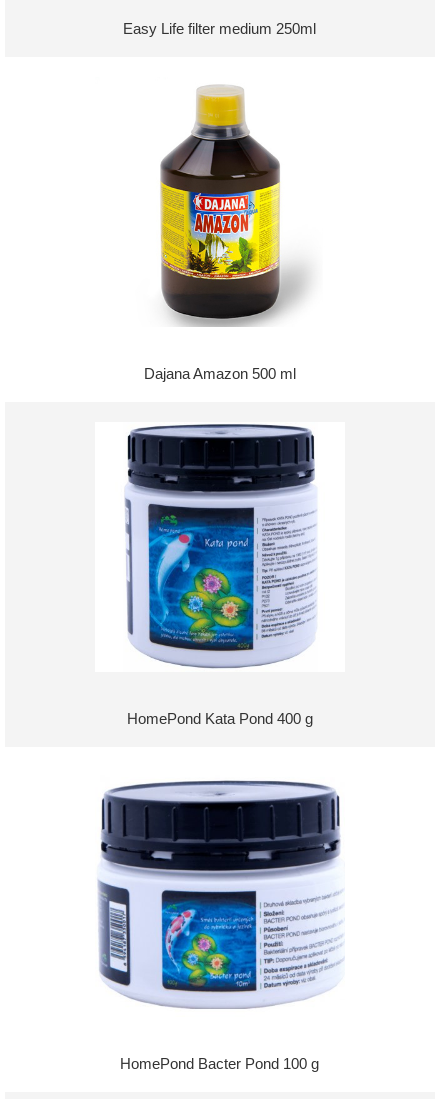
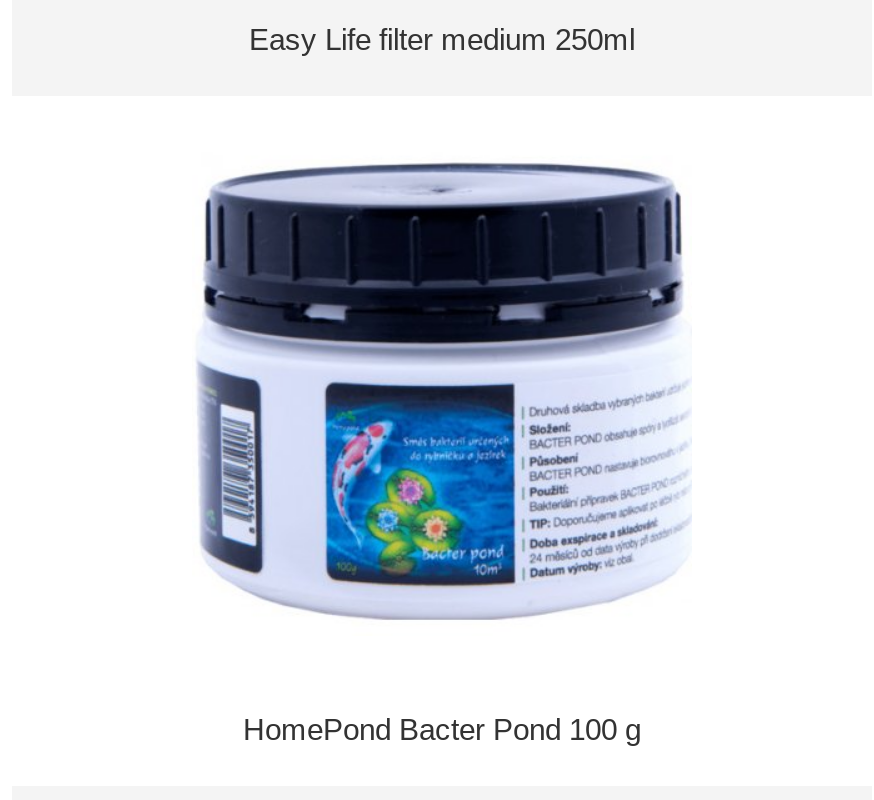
[144,86,303,382] [image] | Dajana Amazon 500 ml -> none
[125,423,316,669] [image] -> none
[127,711,313,727] HomePond Kata Pond 400 g -> none

